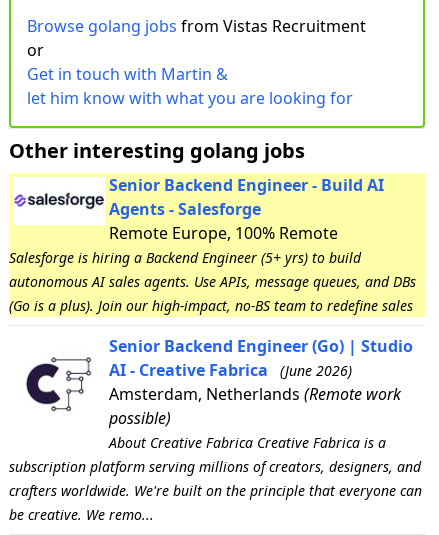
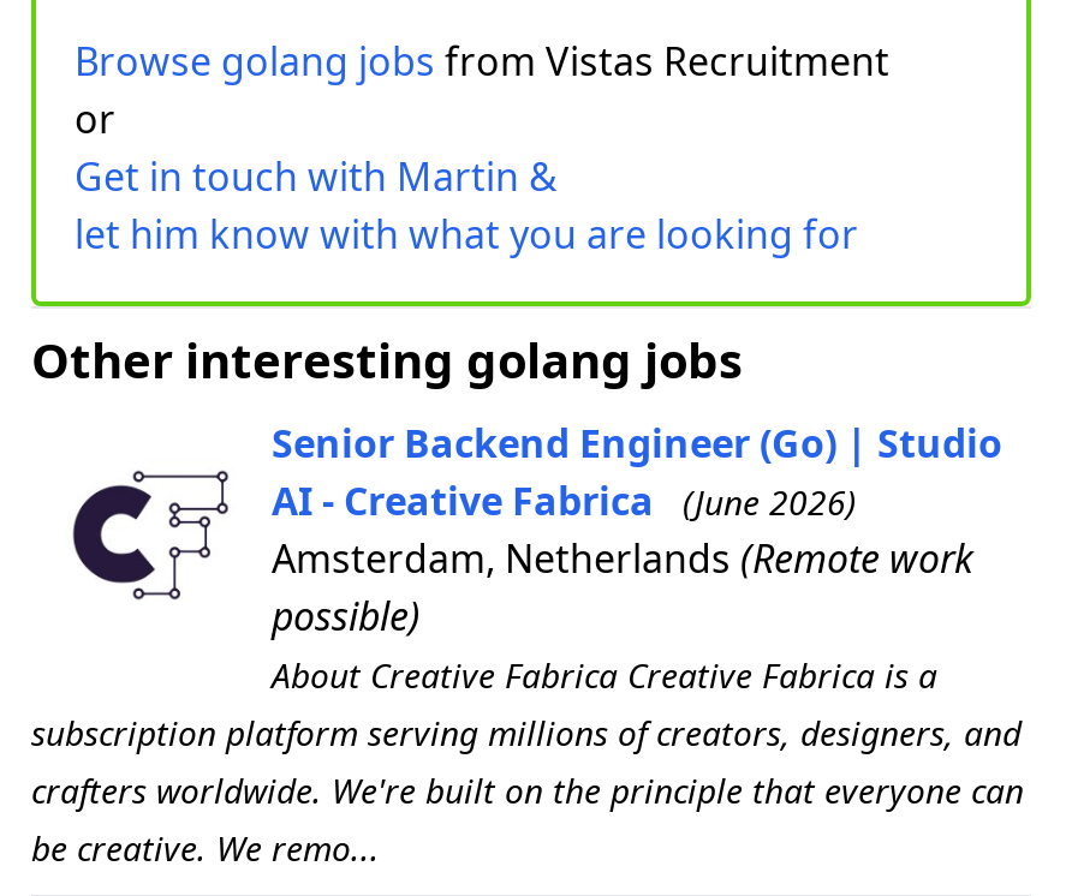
[9,172,416,315] [image] | Senior Backend Engineer - Build AI | Agents - Salesforge | Remote Europe, 100% Remote | Salesforge is hiring a Backend Engineer (5+ yrs) to build | autonomous AI sales agents. Use APIs, message queues, and DBs | (Go is a plus). Join our high-impact, no-BS team to redefine sales -> none
[276,172,425,265] [image] -> none

